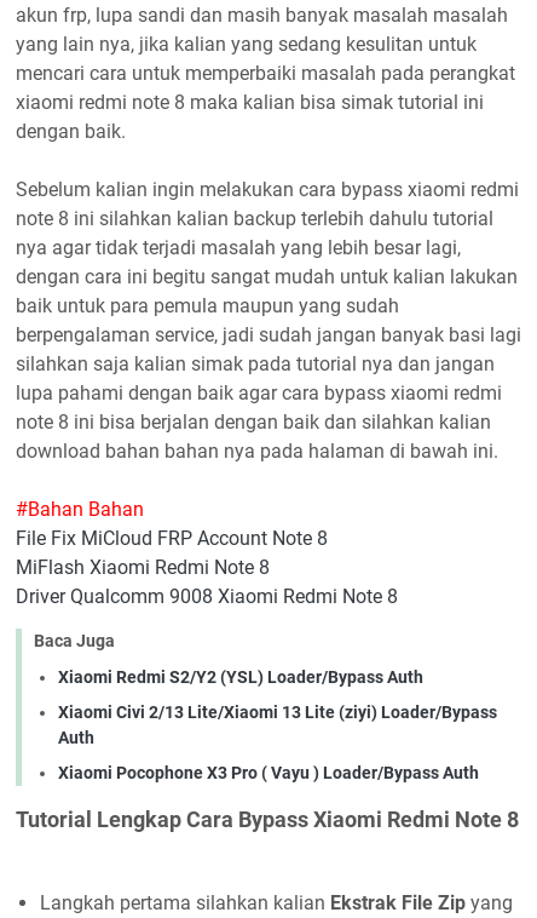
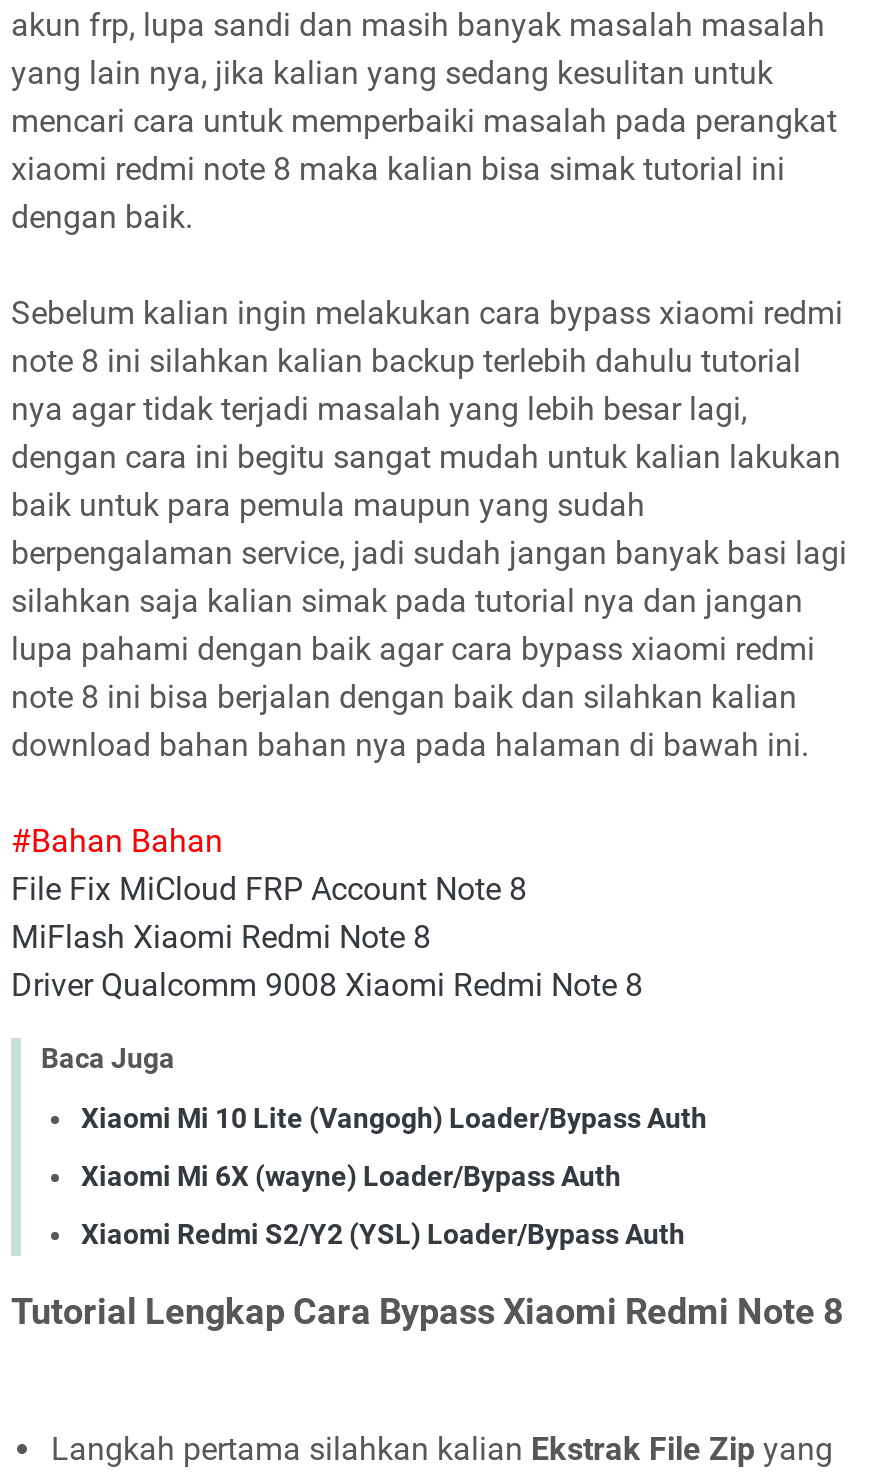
none -> [81,1102,707,1192] Xiaomi Mi 10 Lite (Vangogh) Loader/Bypass Auth | Xiaomi Mi 6X (wayne) Loader/Bypass Auth
moved [58,667,423,687] -> [81,1218,685,1250]: Xiaomi Redmi S2/Y2 (YSL) Loader/Bypass Auth
[58,703,497,782] Xiaomi Civi 2/13 Lite/Xiaomi 13 Lite (ziyi) Loader/Bypass | Auth | Xiaomi Pocophone X3 Pro ( Vayu ) Loader/Bypass Auth -> none

